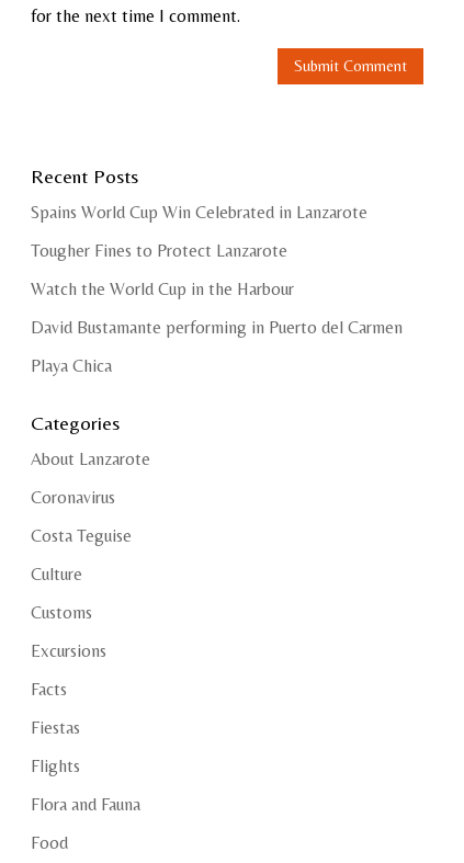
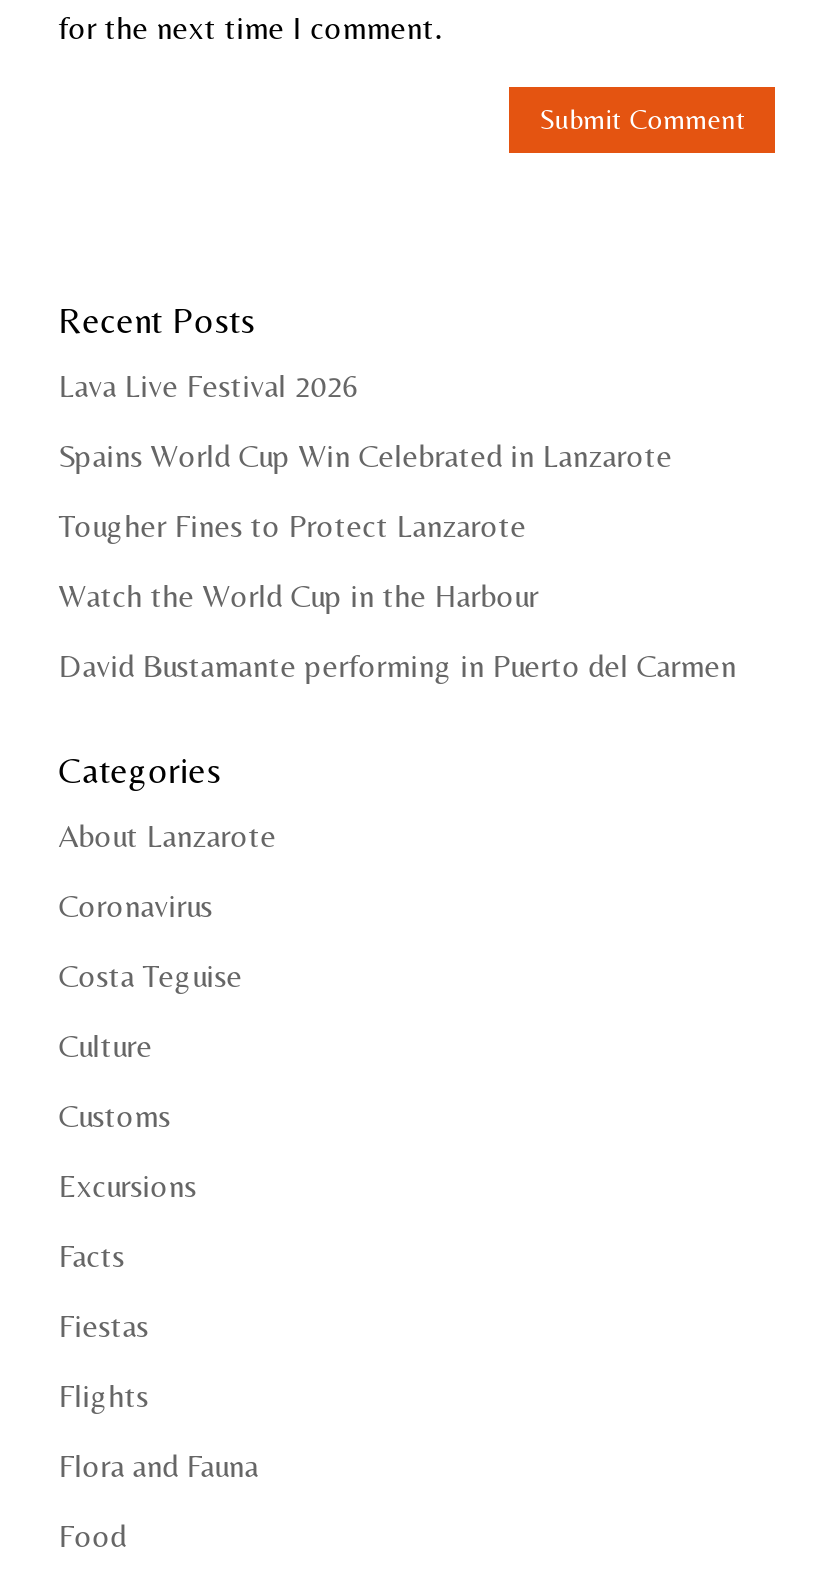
none -> [59,368,359,406] Lava Live Festival 2026
moved [30,202,402,338] -> [59,438,737,686]: Spains World Cup Win Celebrated in Lanzarote | Tougher Fines to Protect Lanzarote | Watch the World Cup in the Harbour | David Bustamante performing in Puerto del Carmen
[30,356,112,377] Playa Chica -> none

